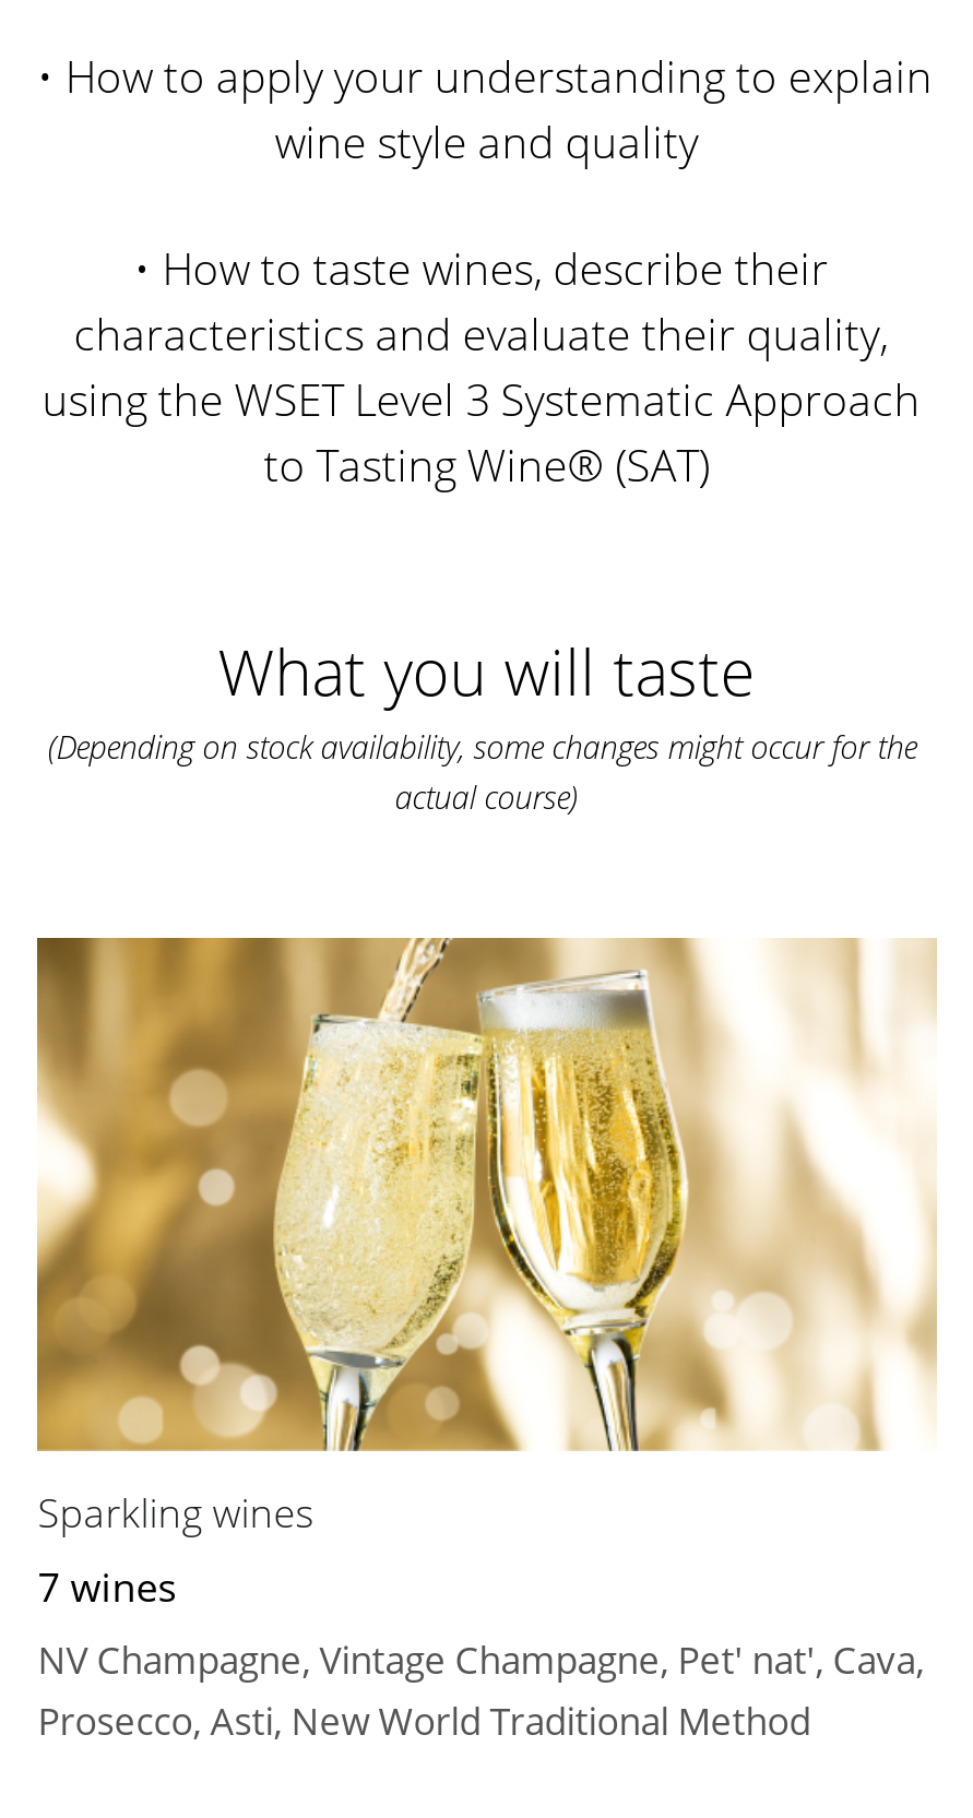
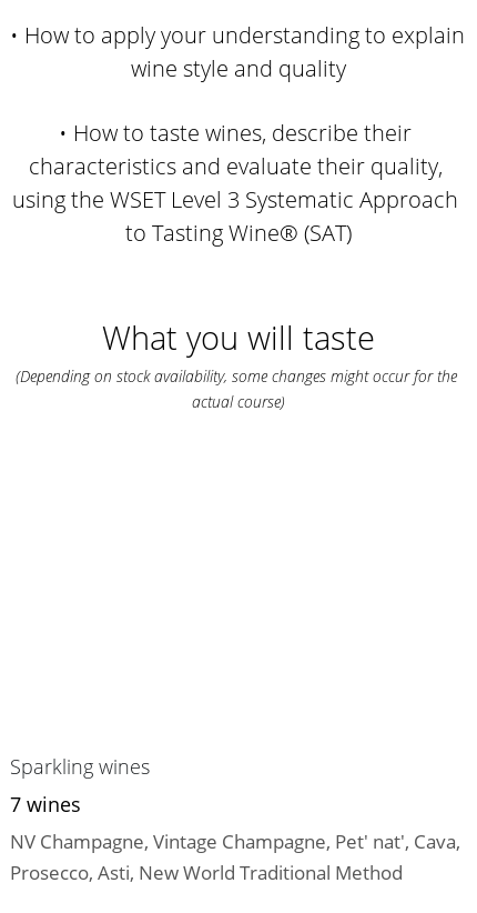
[35,935,939,1454] [image] -> none

